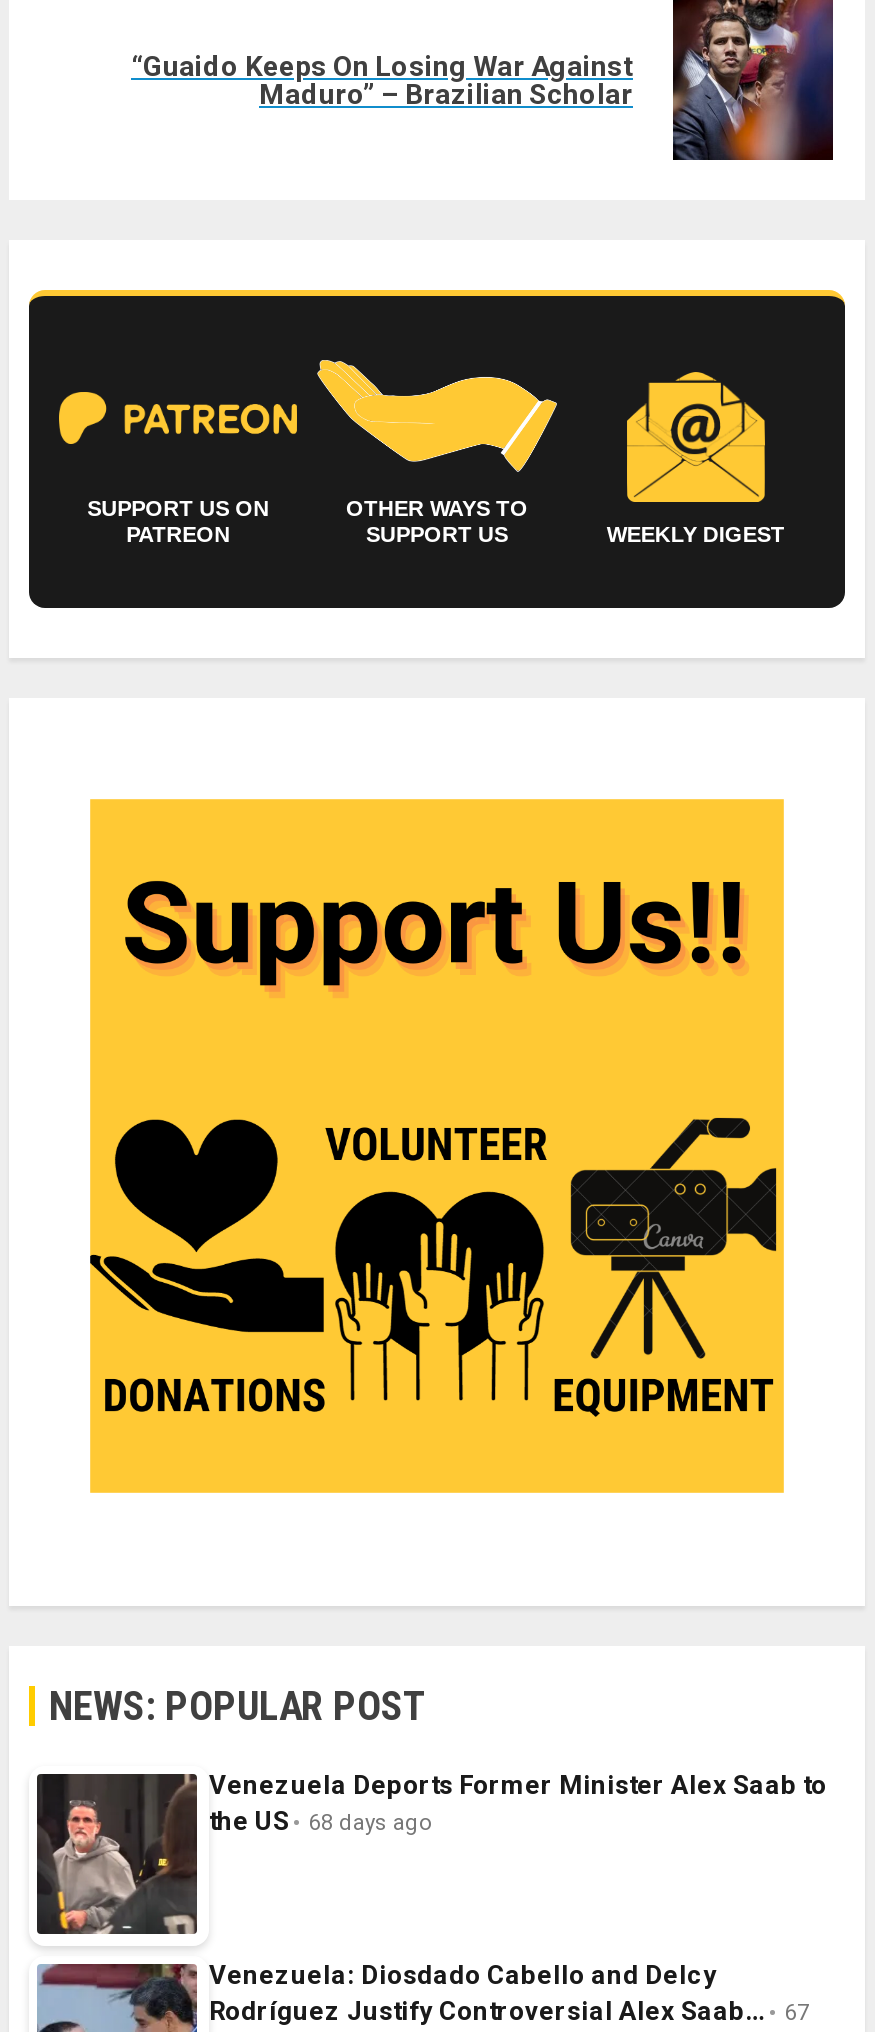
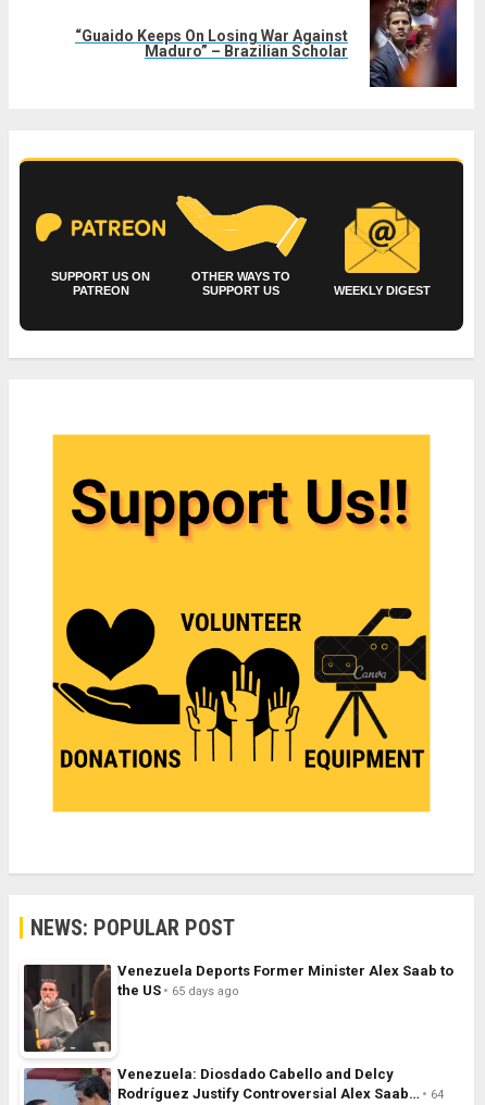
[209,1806,433,1836] the US 68 days ago -> [117,982,239,998] the US 65 days ago
[209,1996,809,2026] Rodríguez Justify Controversial Alex Saab… 67 -> [117,1085,444,1102] Rodríguez Justify Controversial Alex Saab… 64

